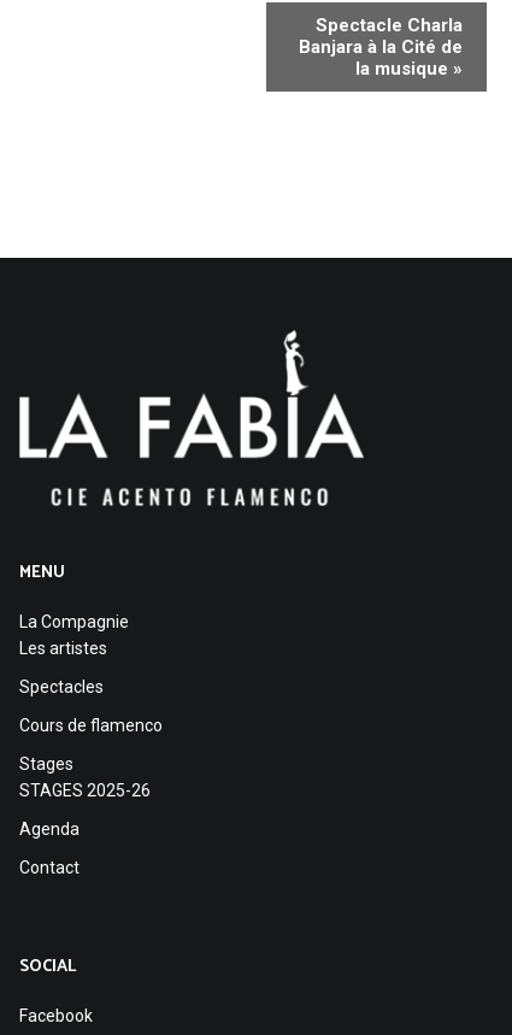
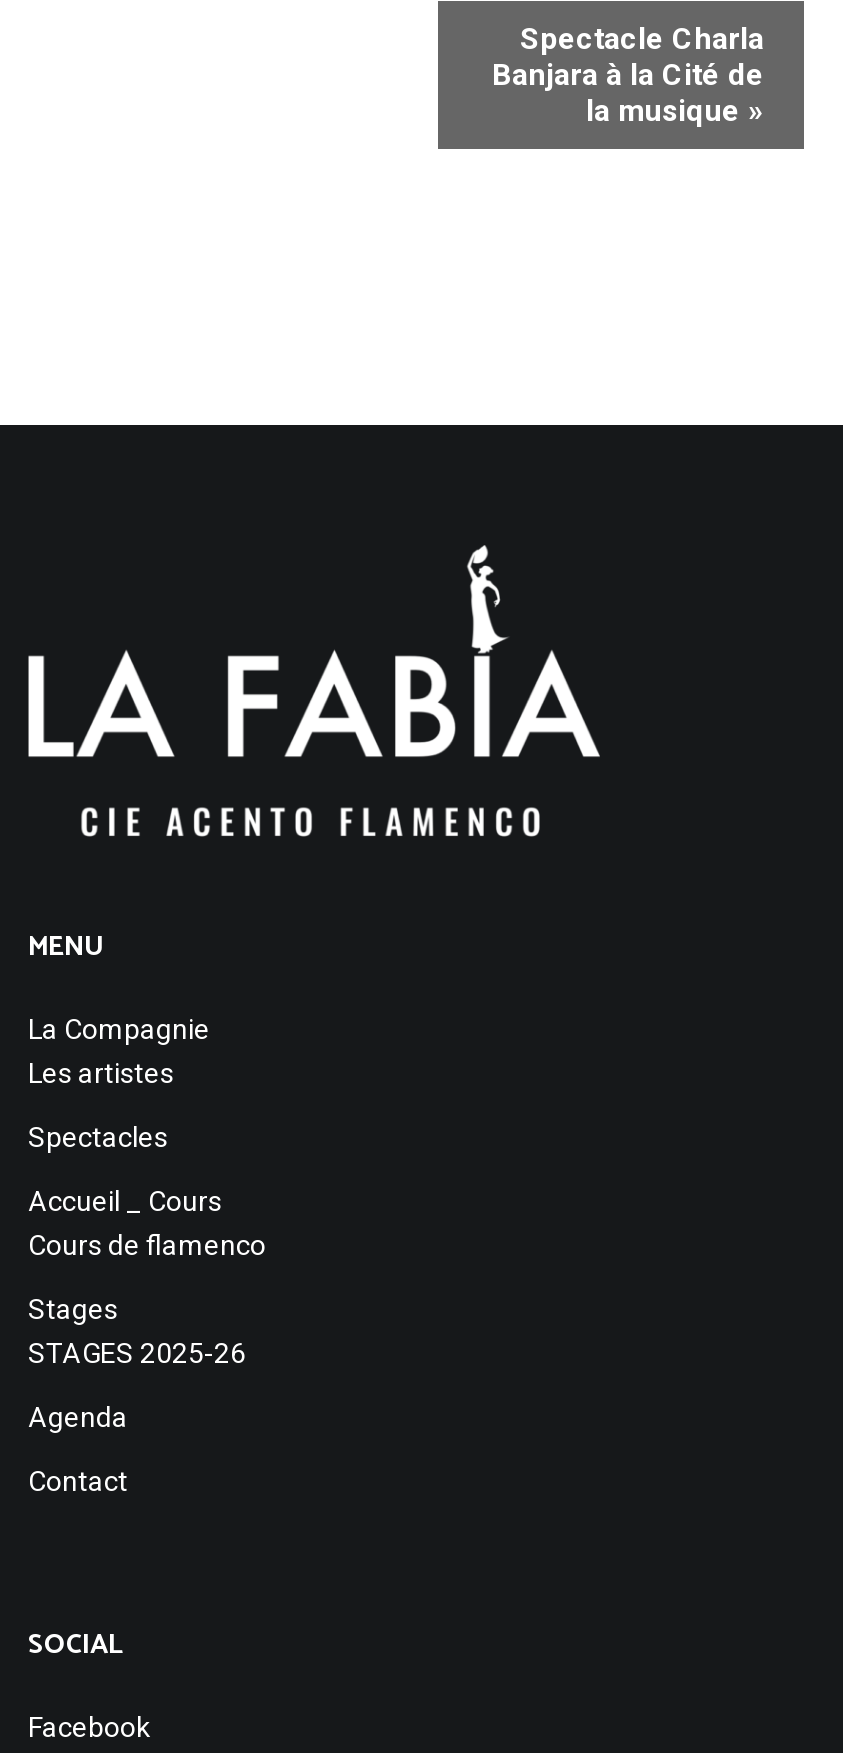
none -> [28,1184,222,1216] Accueil _ Cours

